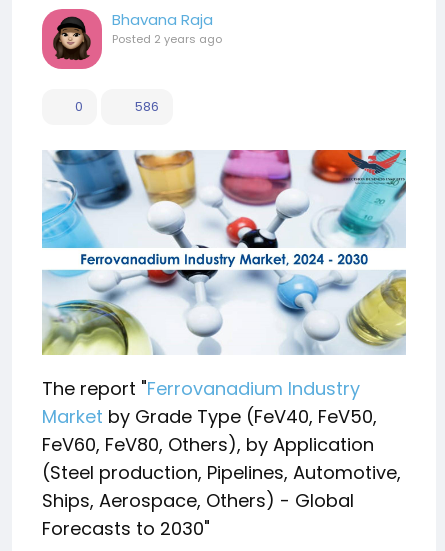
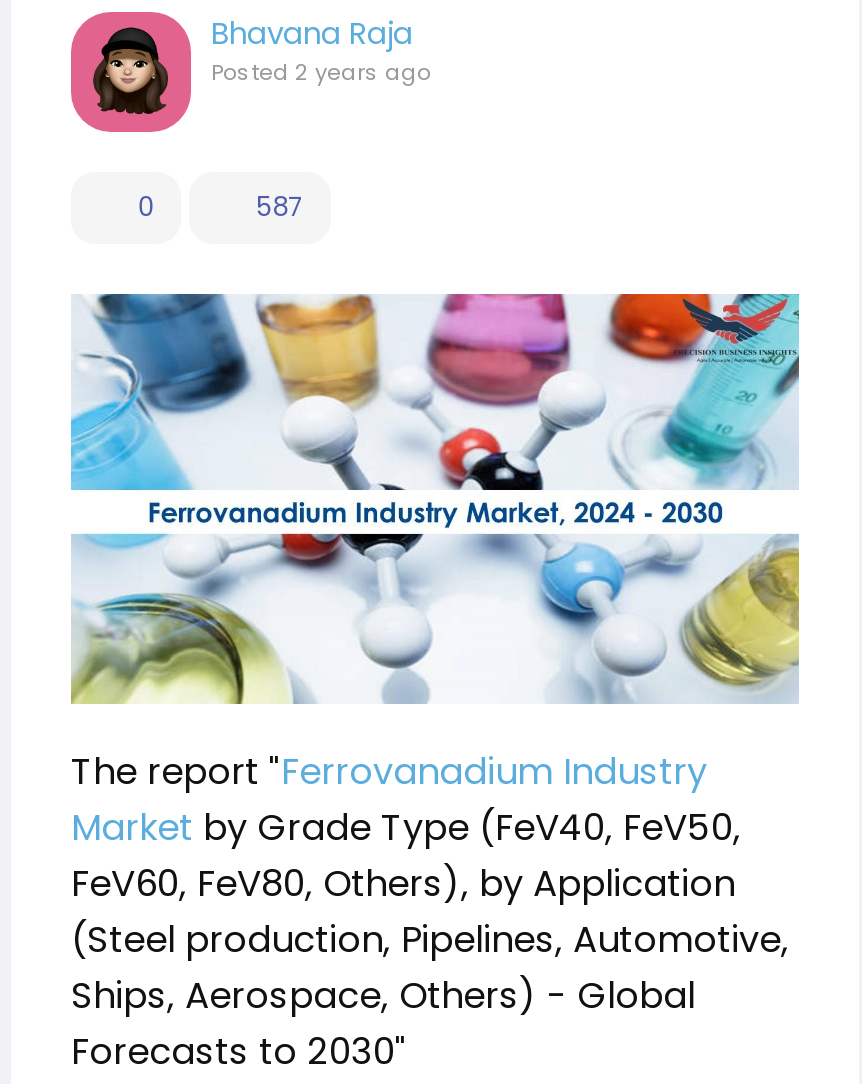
[131,97,158,116] 586 -> [250,188,302,226] 587

